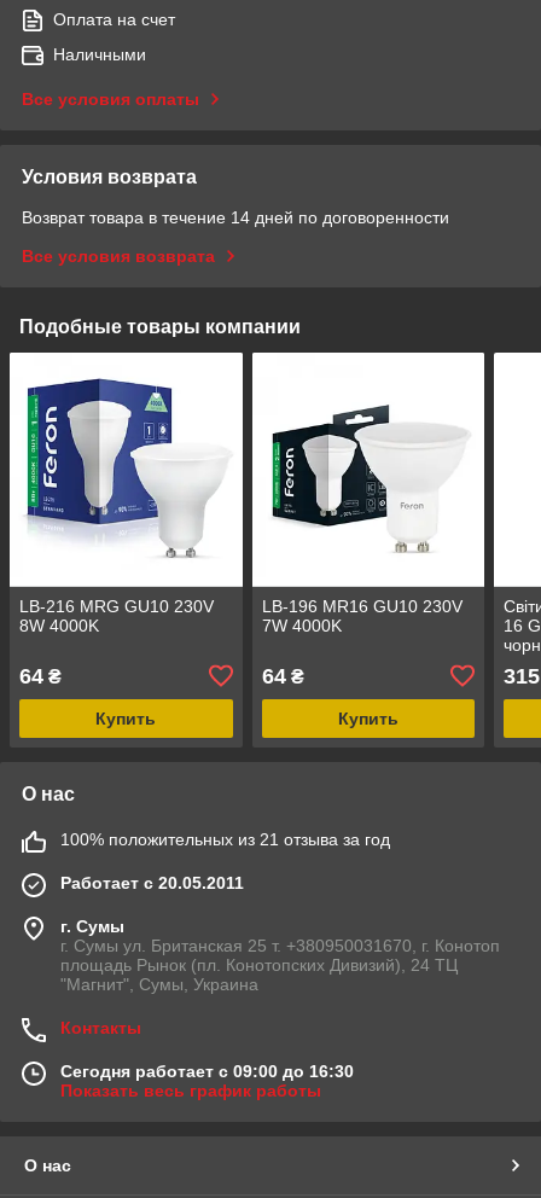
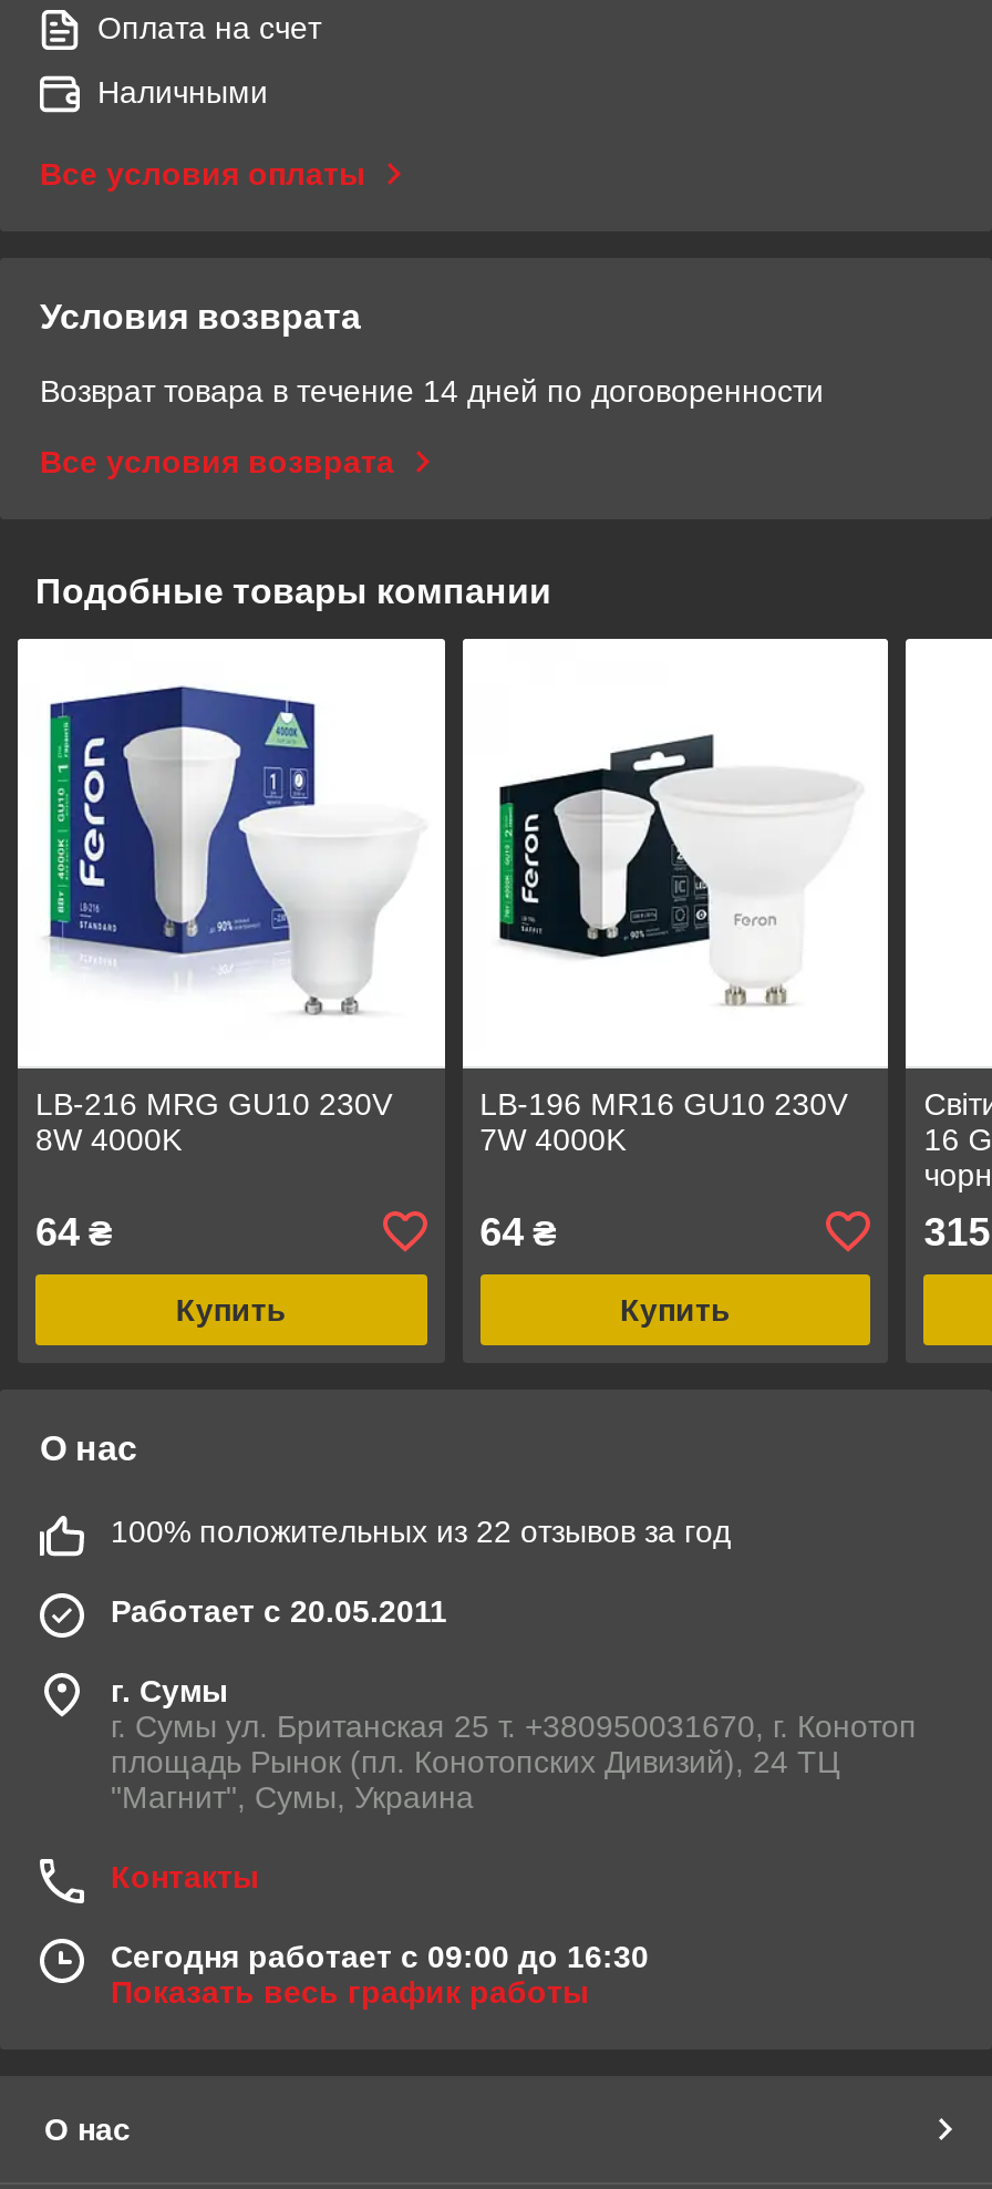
[60,829,390,849] 100% положительных из 21 отзыва за год -> [111,1513,731,1549] 100% положительных из 22 отзывов за год

